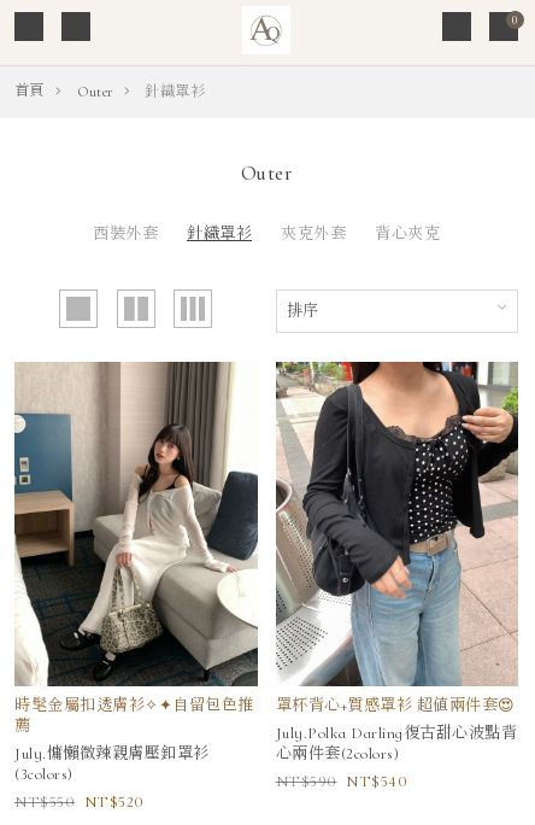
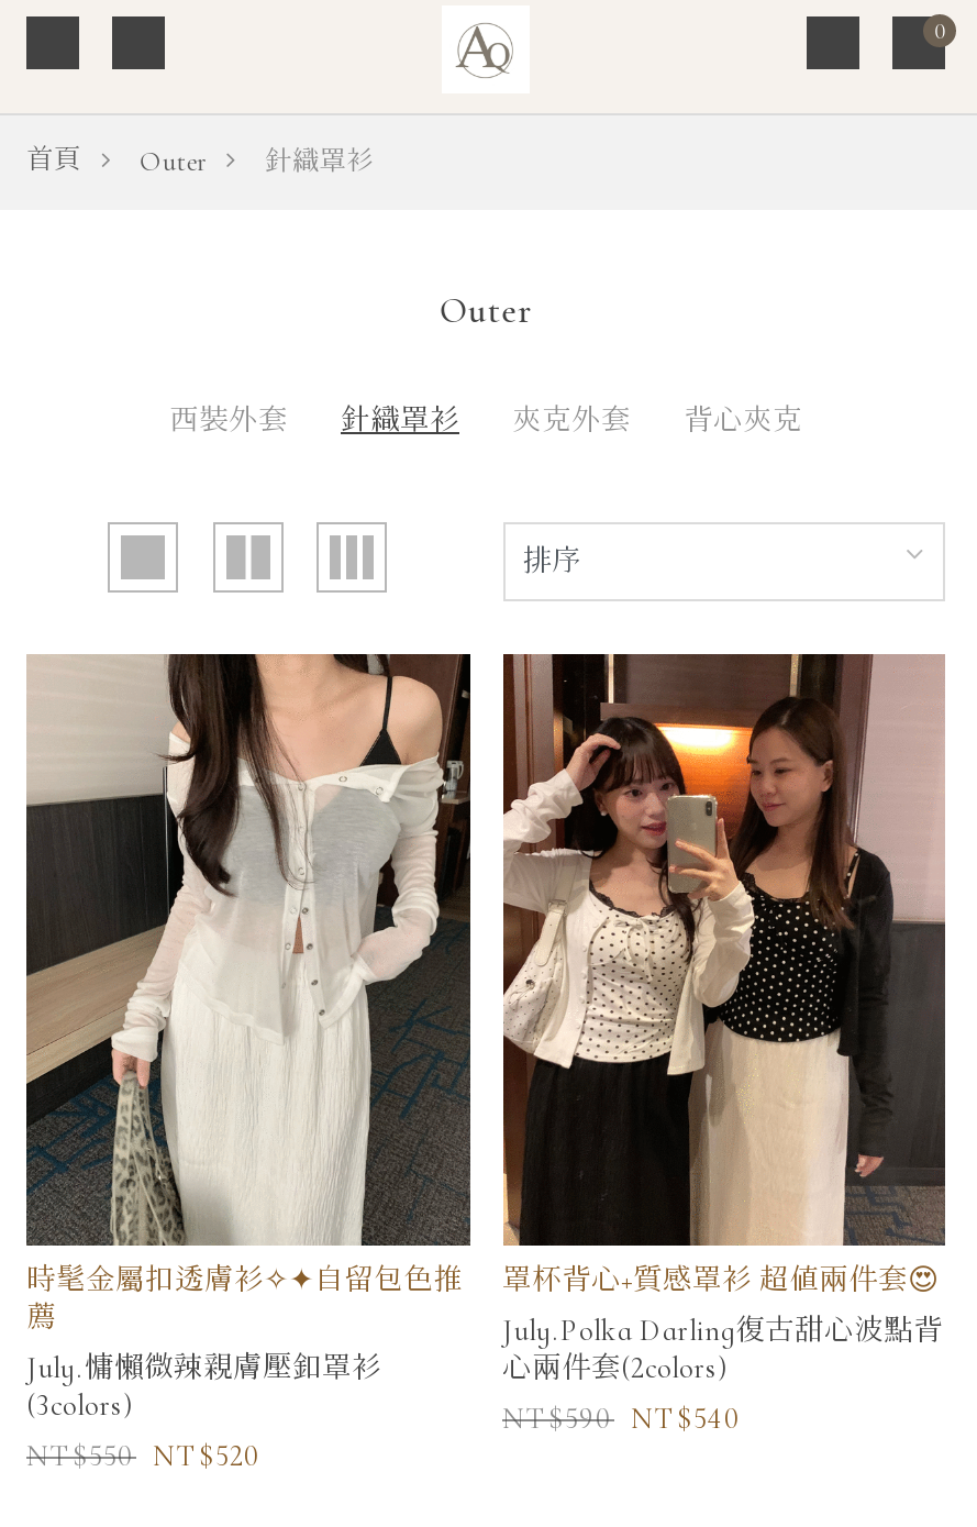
[13,361,259,687] [image] -> [24,652,473,1248] [image]
[275,361,519,687] [image] -> [501,652,947,1248] [image]

